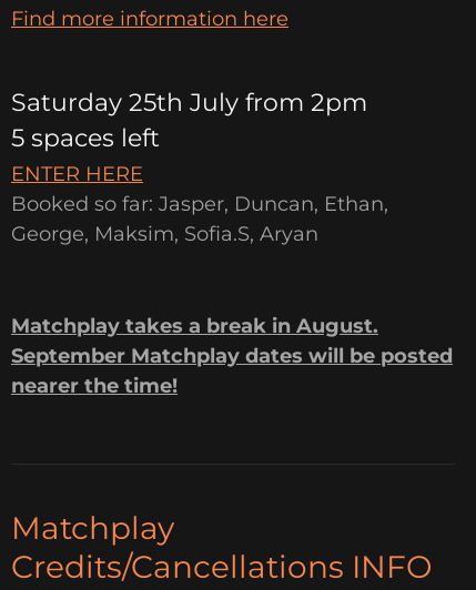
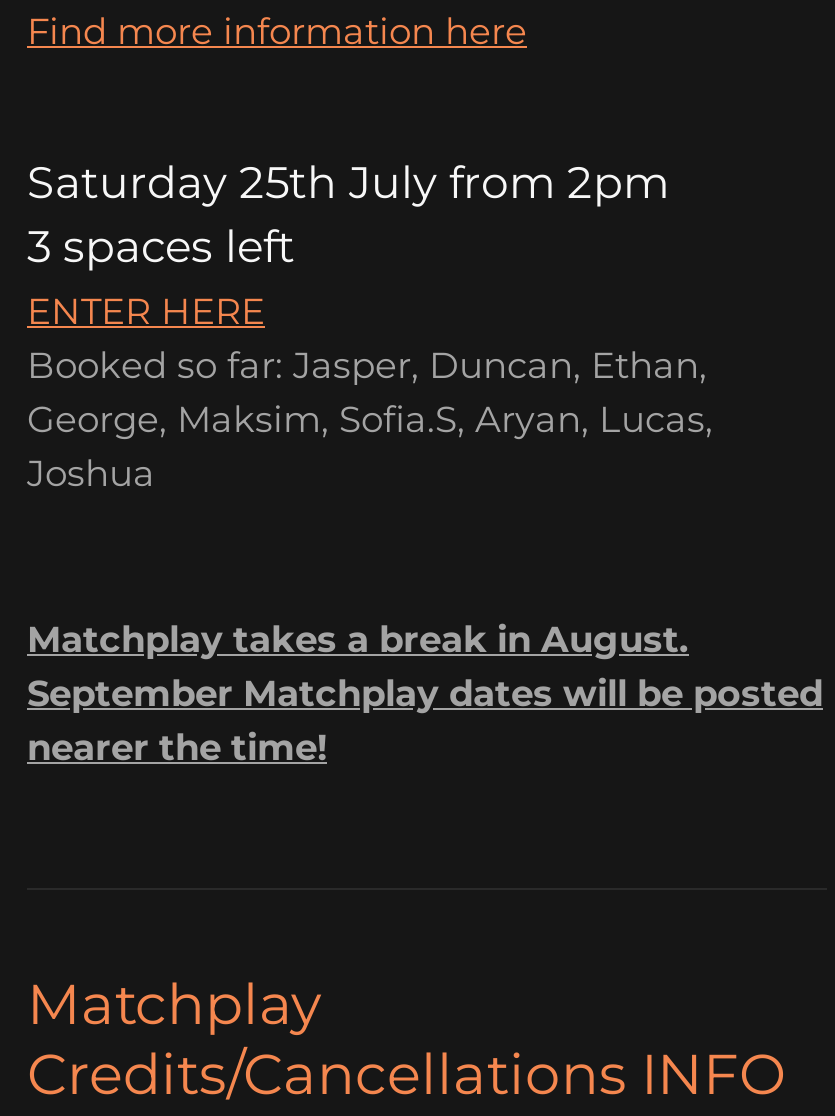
[11,123,160,153] 5 spaces left -> [27,220,295,274] 3 spaces left
[11,222,318,246] George, Maksim, Sofia.S, Aryan -> [27,398,713,496] George, Maksim, Sofia.S, Aryan, Lucas, | Joshua

